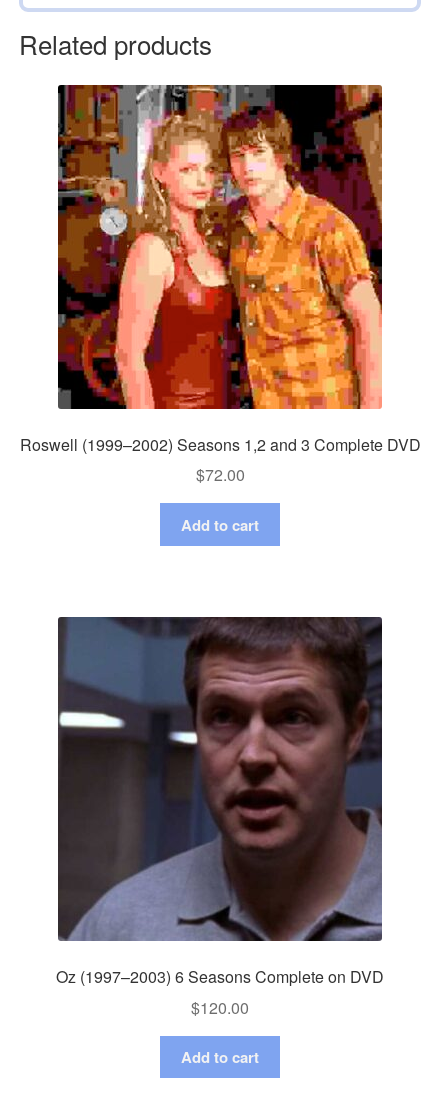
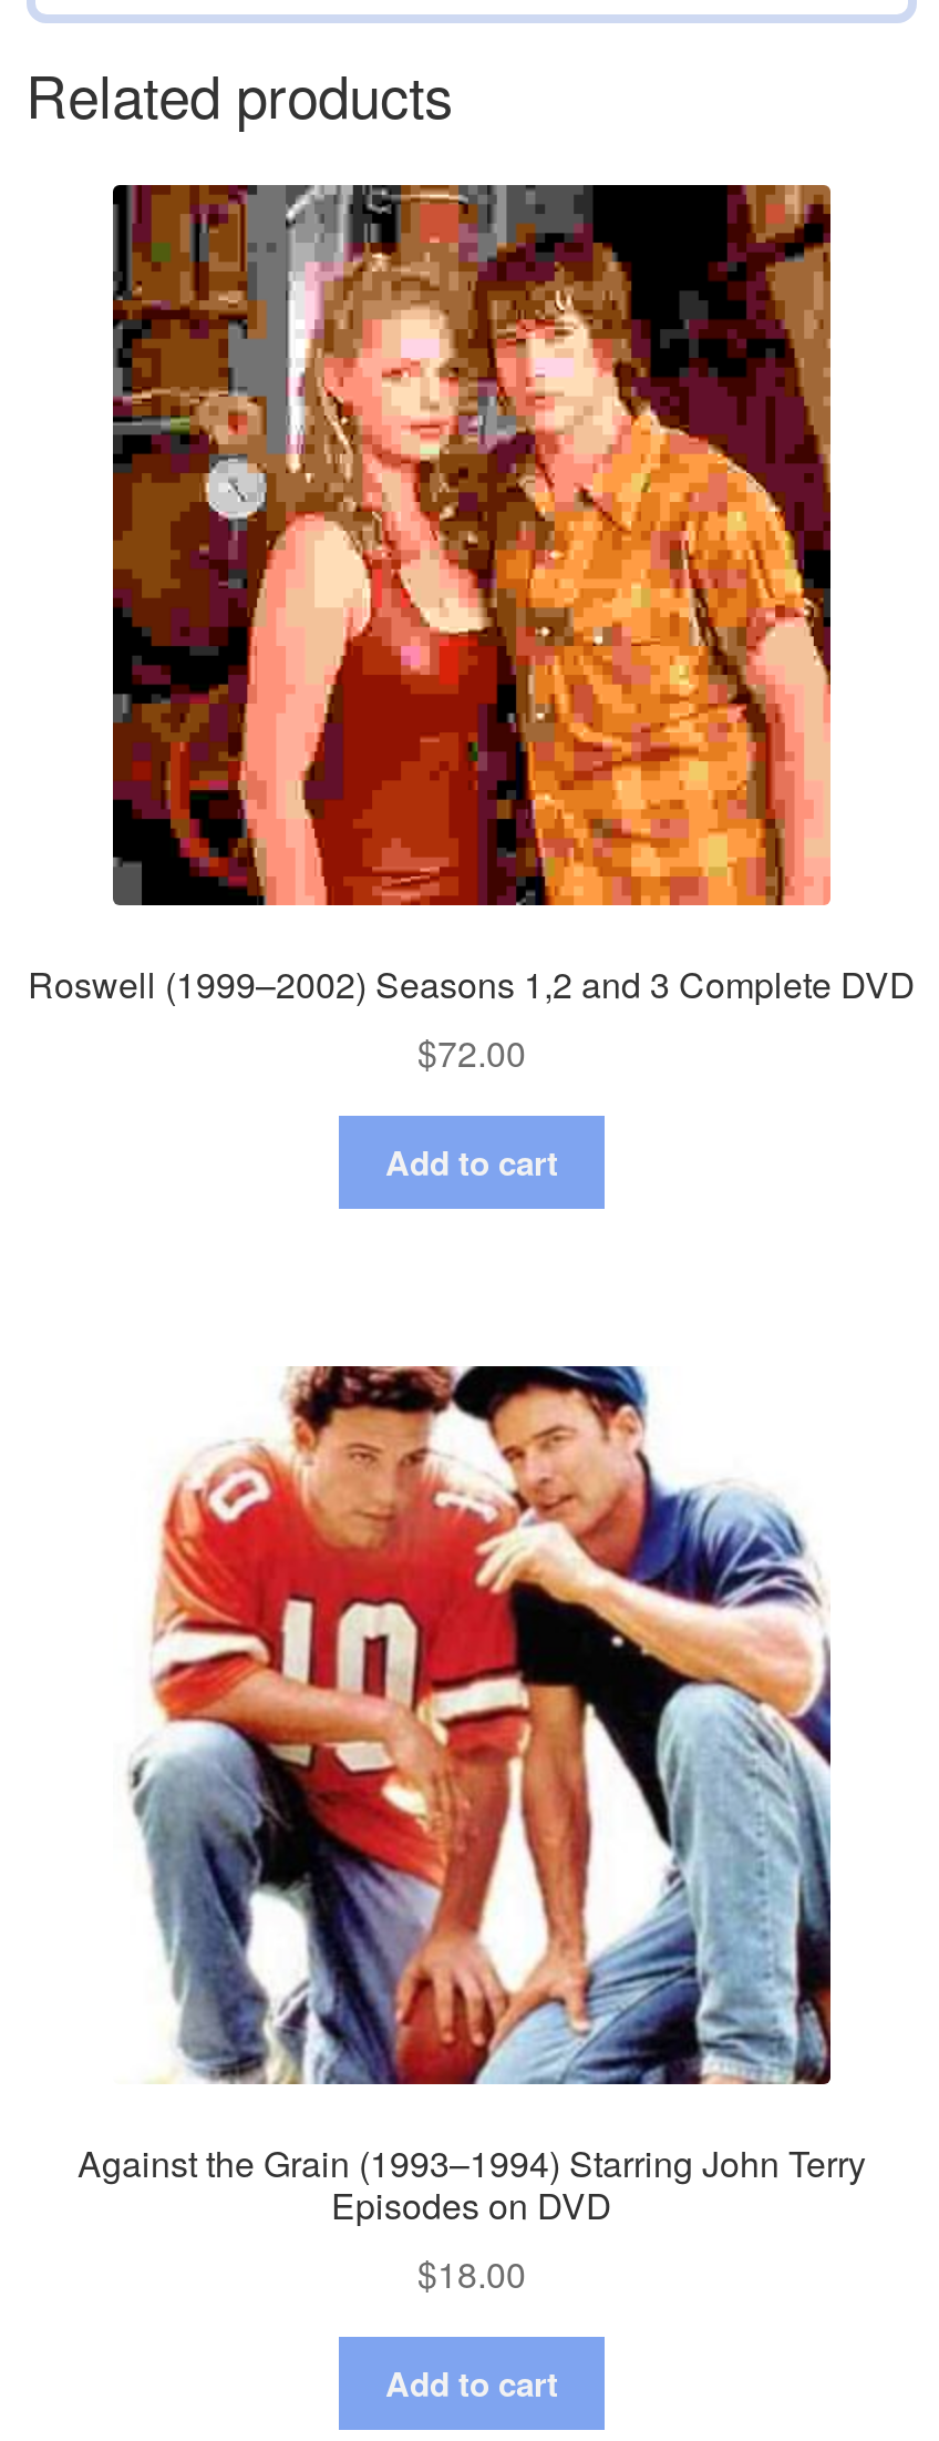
[56,616,384,1019] [image] | Oz (1997–2003) 6 Seasons Complete on DVD | $120.00 -> [78,1364,866,2299] [image] | Against the Grain (1993–1994) Starring John Terry | Episodes on DVD | $18.00

